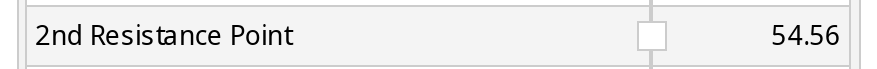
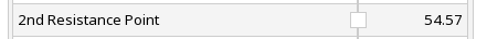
[771,17,841,53] 54.56 -> [424,10,463,29] 54.57

